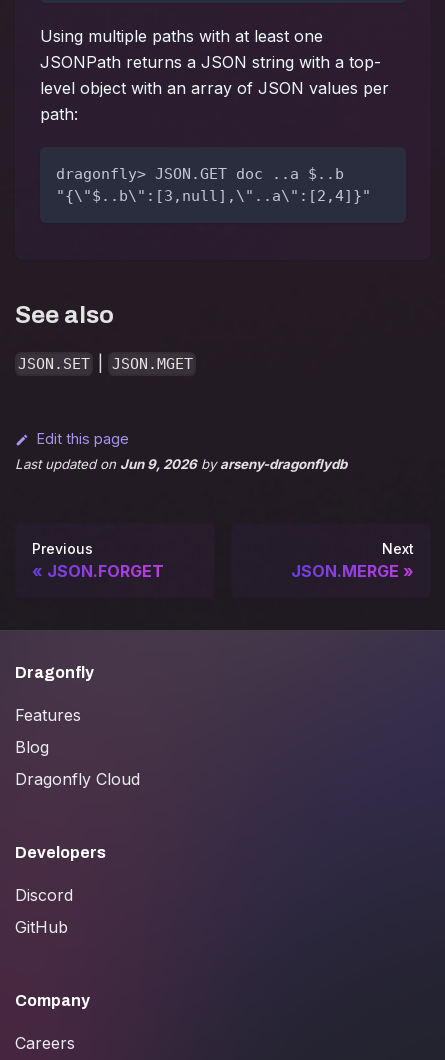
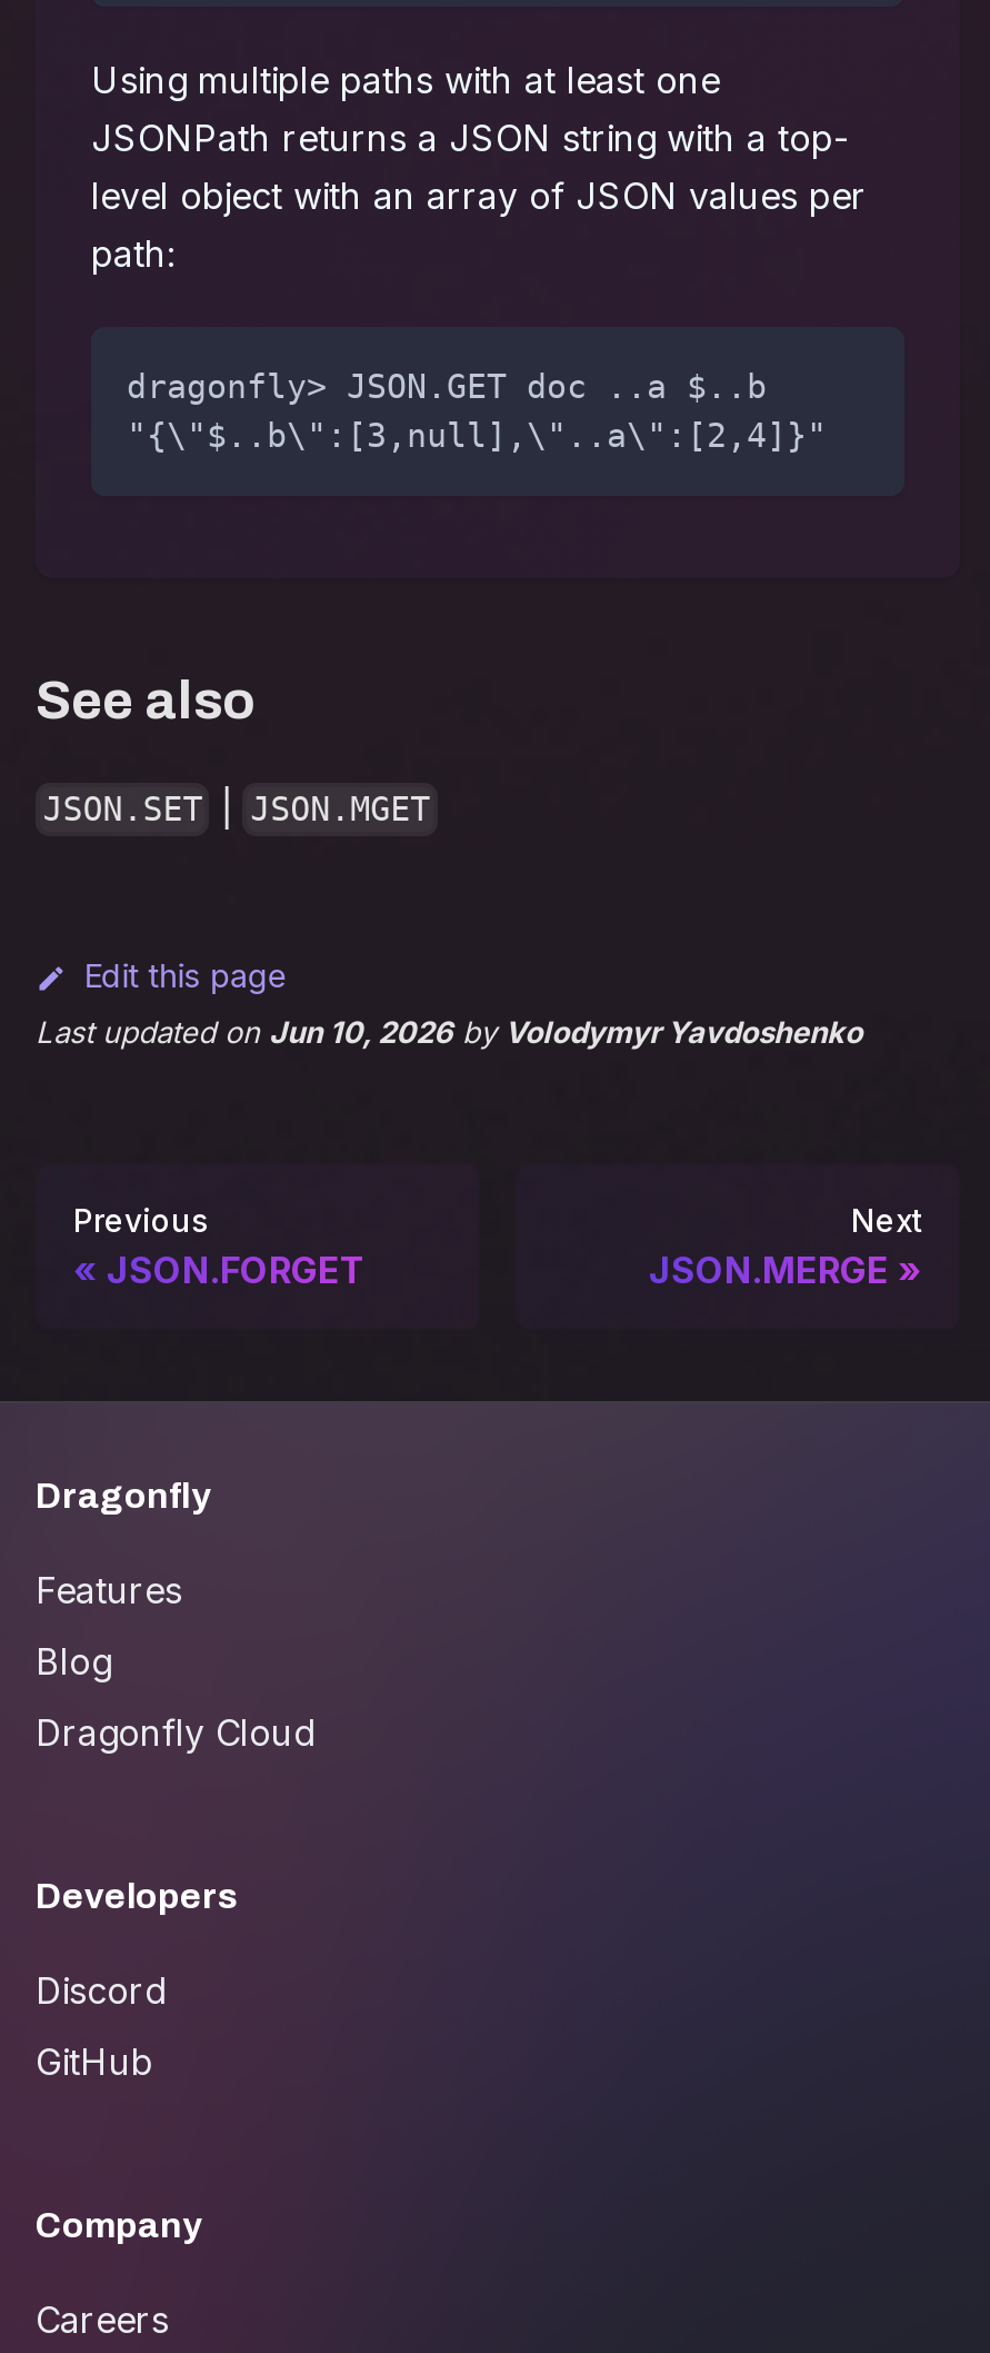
[15,456,347,472] Last updated on Jun 9, 2026 by arseny-dragonflydb -> [36,1015,862,1050] Last updated on Jun 10, 2026 by Volodymyr Yavdoshenko

